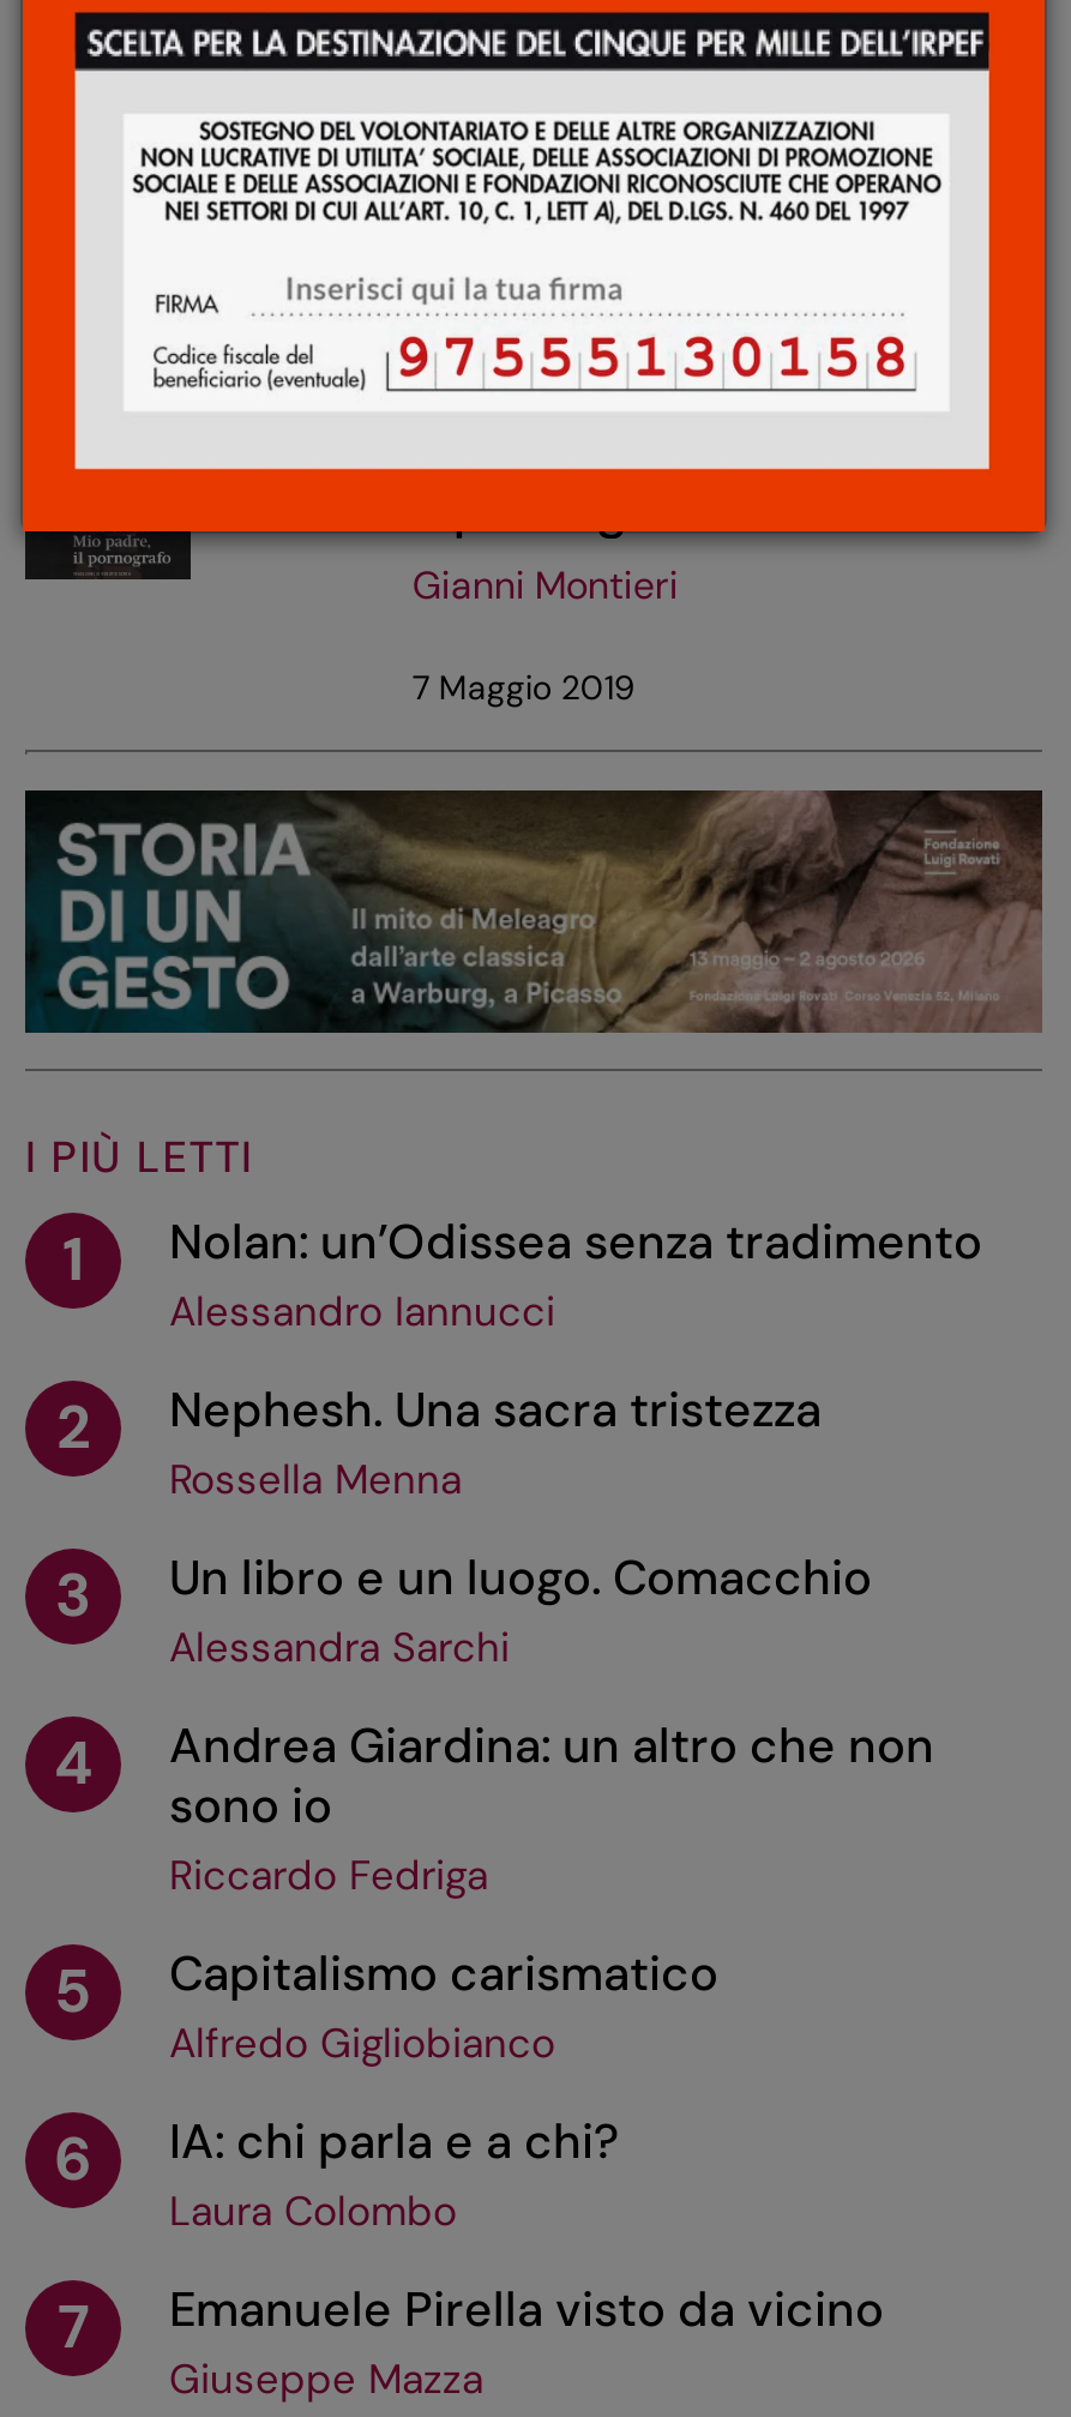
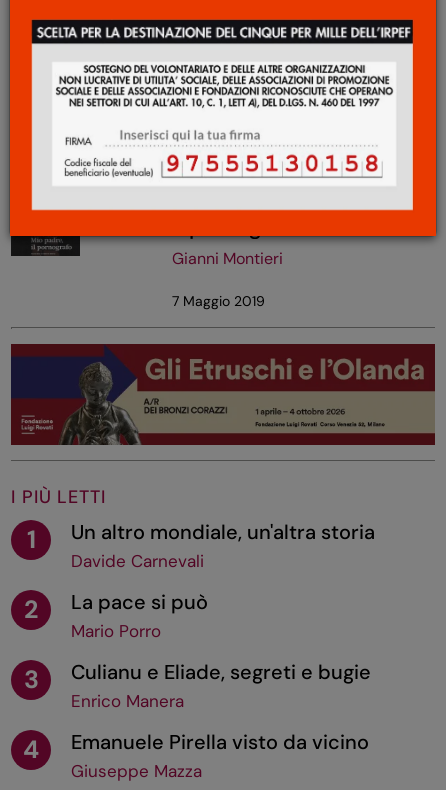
[25,790,1040,1033] [image] -> [11,344,435,445] [image]
[169,1209,982,1336] Nolan: un’Odissea senza tradimento | Alessandro Iannucci -> [71,519,375,572] Un altro mondiale, un'altra storia | Davide Carnevali
[169,1377,822,1504] Nephesh. Una sacra tristezza | Rossella Menna -> [71,589,208,642] La pace si può | Mario Porro
[169,1545,872,1672] Un libro e un luogo. Comacchio | Alessandra Sarchi -> [71,659,371,712] Culianu e Eliade, segreti e bugie | Enrico Manera
[54,1713,934,2366] Andrea Giardina: un altro che non | sono io | Riccardo Fedriga | 5 | Capitalismo carismatico | Alfredo Gigliobianco | 6 | IA: chi parla e a chi? | Laura Colombo | 7 -> none

